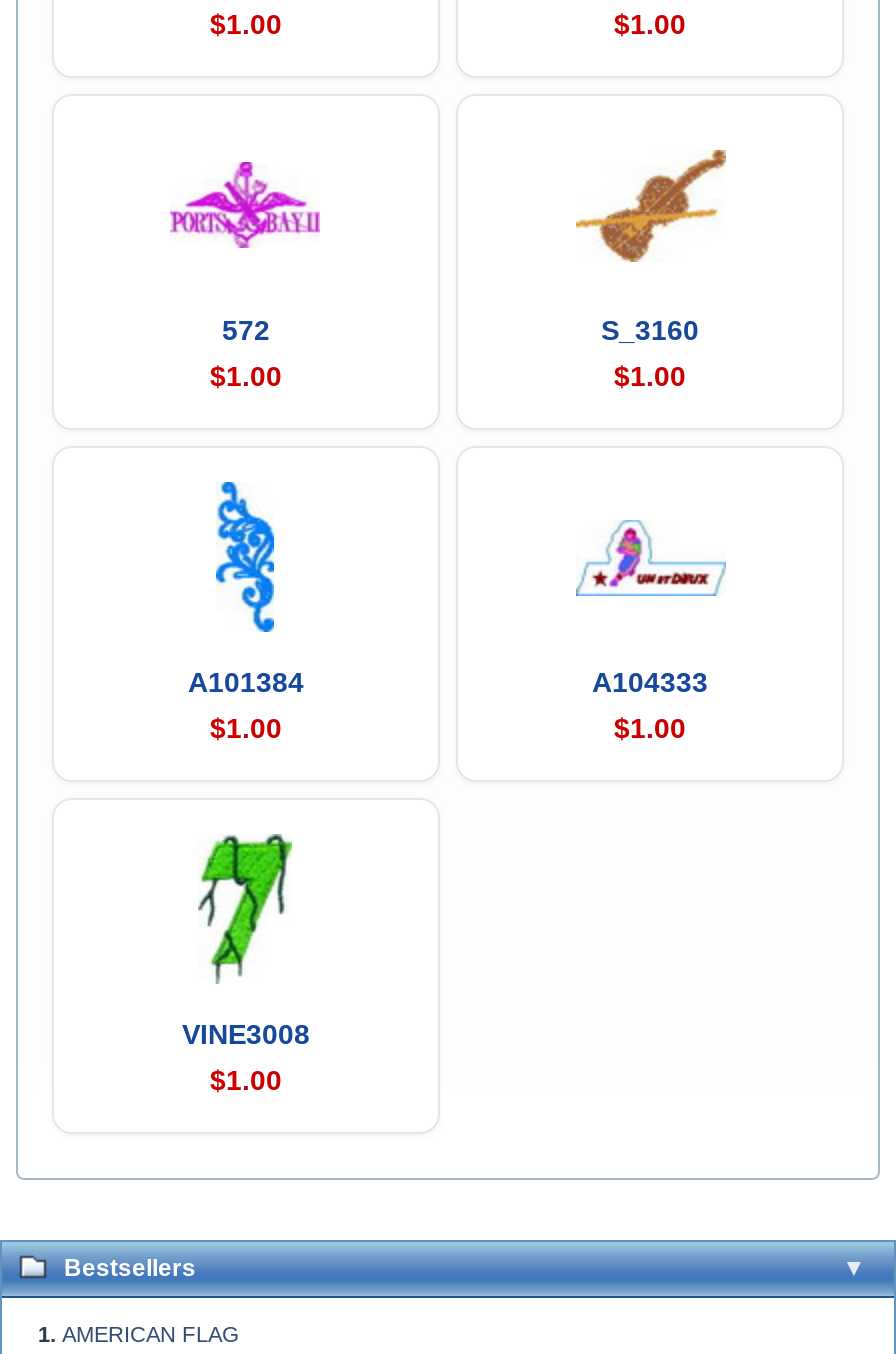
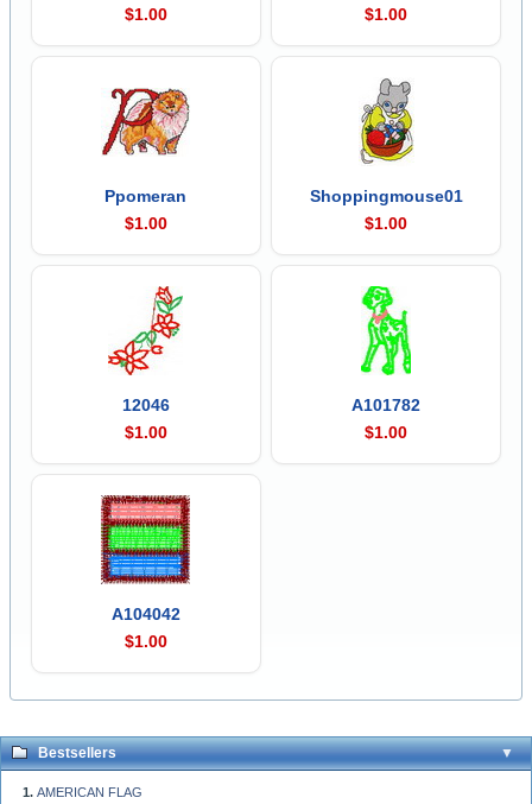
[574,132,728,345] [image] | S_3160 -> [309,77,463,205] [image] | Shoppingmouse01
[168,148,322,345] [image] | 572 -> [101,87,190,205] [image] | Ppomeran
[182,480,308,697] [image] | A101384 -> [107,285,184,414] [image] | 12046
[574,482,728,697] [image] | A104333 -> [342,285,431,414] [image] | A101782
[170,834,320,1049] [image] | VINE3008 -> [100,494,191,623] [image] | A104042

